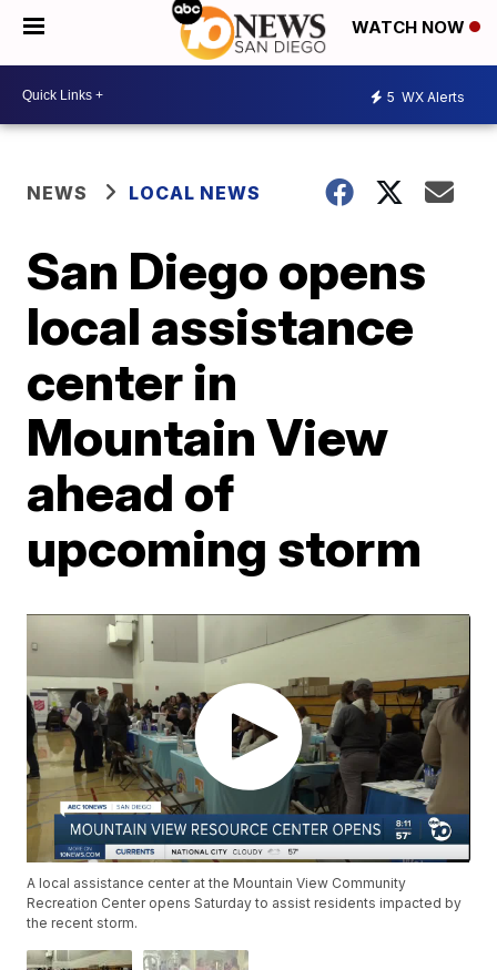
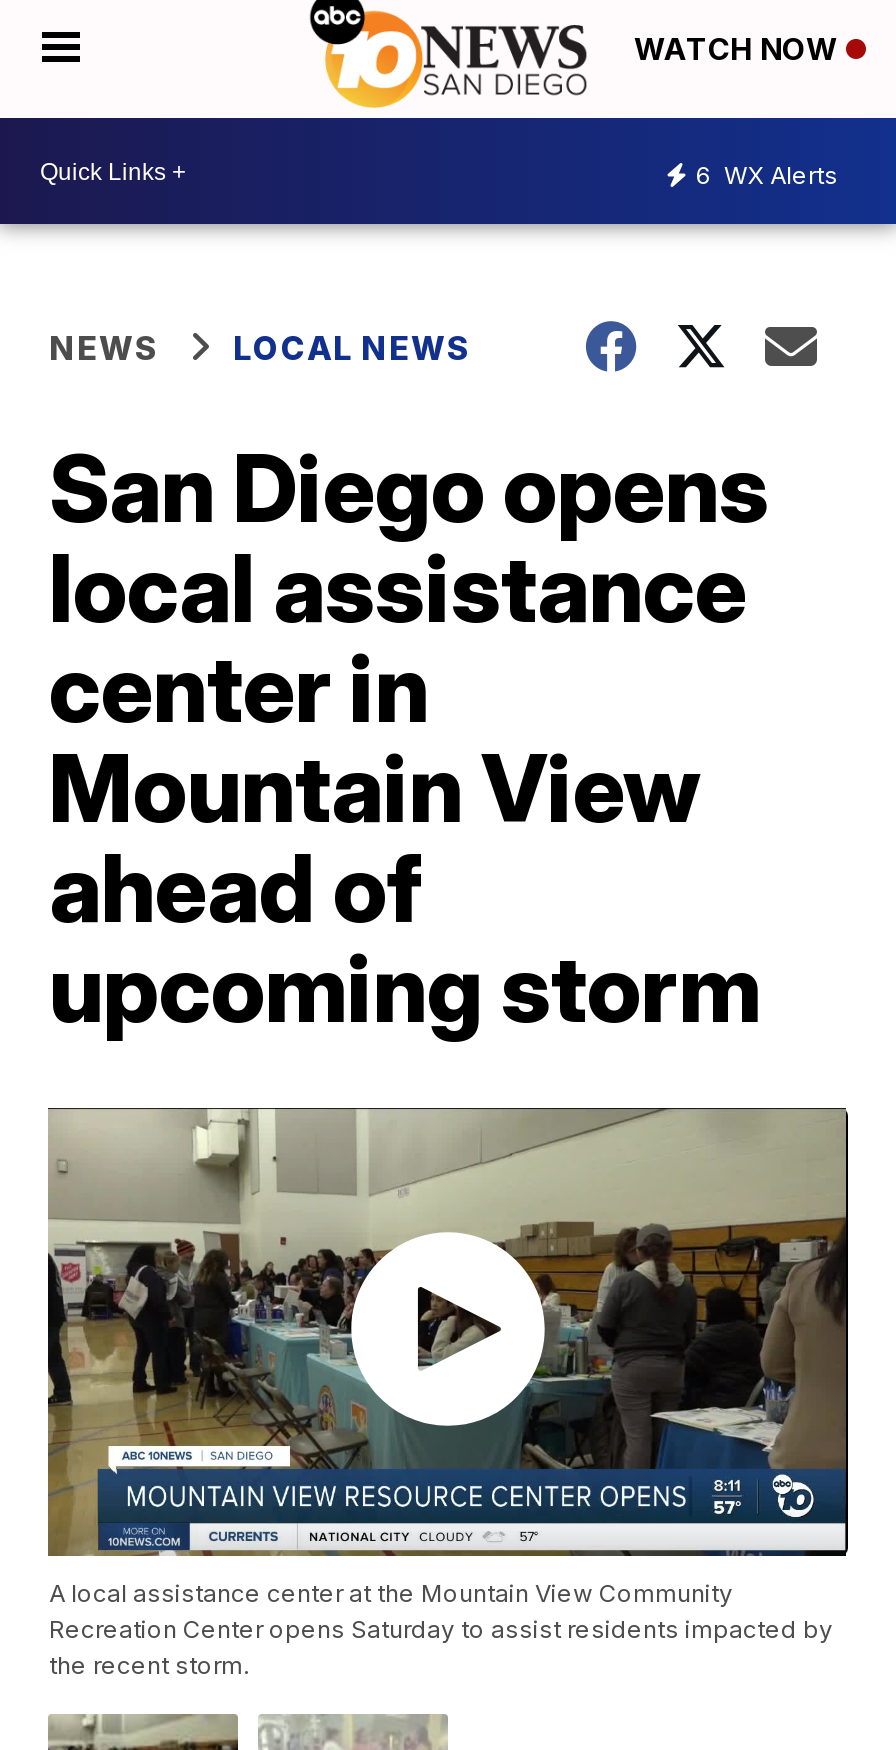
[387,88,465,105] 5 WX Alerts -> [696,159,838,189] 6 WX Alerts

